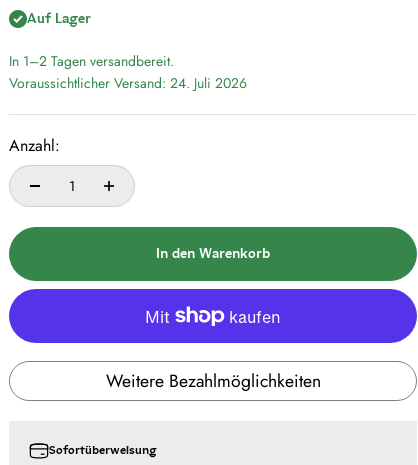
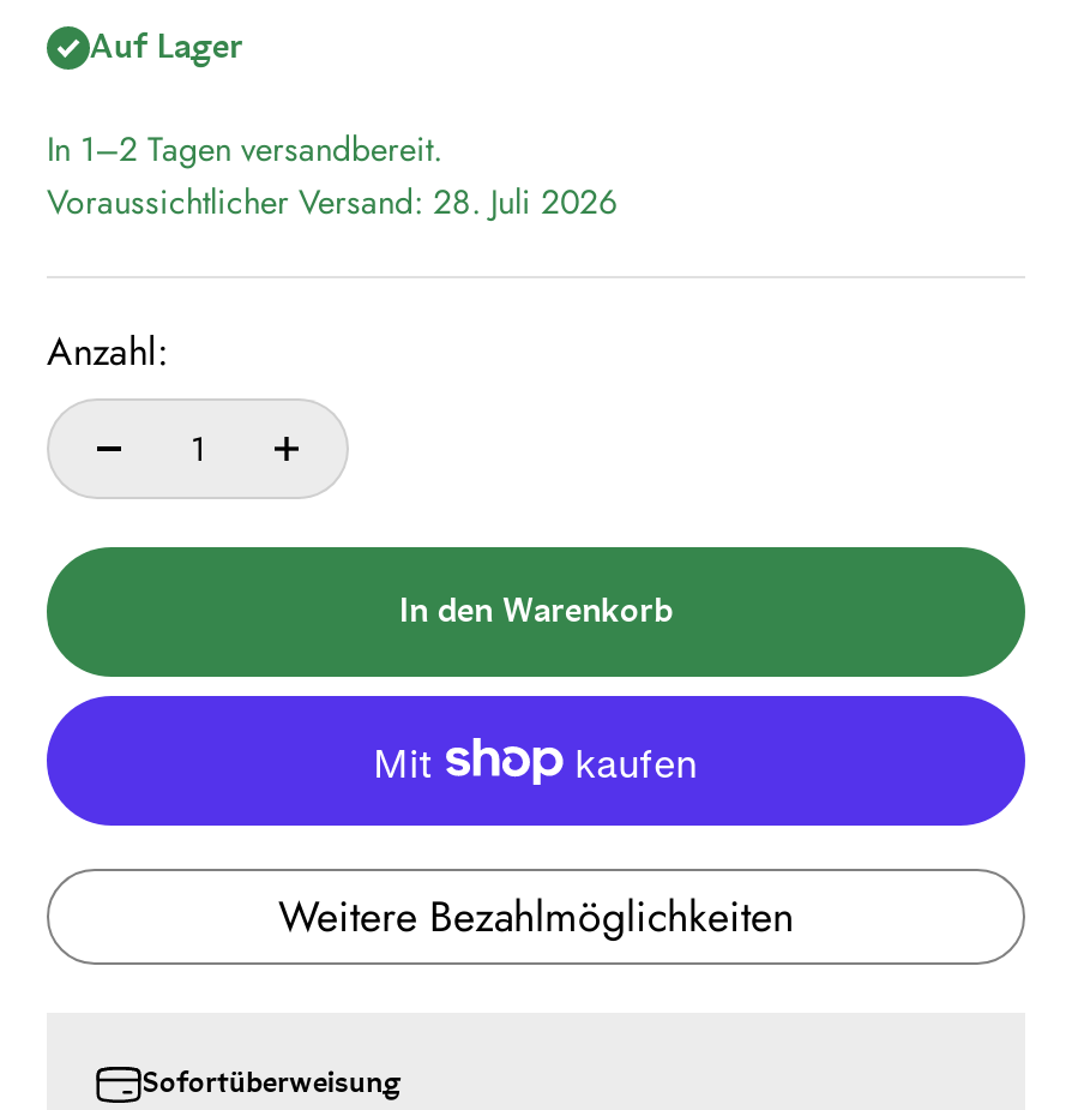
[9,73,247,93] Voraussichtlicher Versand: 24. Juli 2026 -> [47,178,618,226] Voraussichtlicher Versand: 28. Juli 2026

